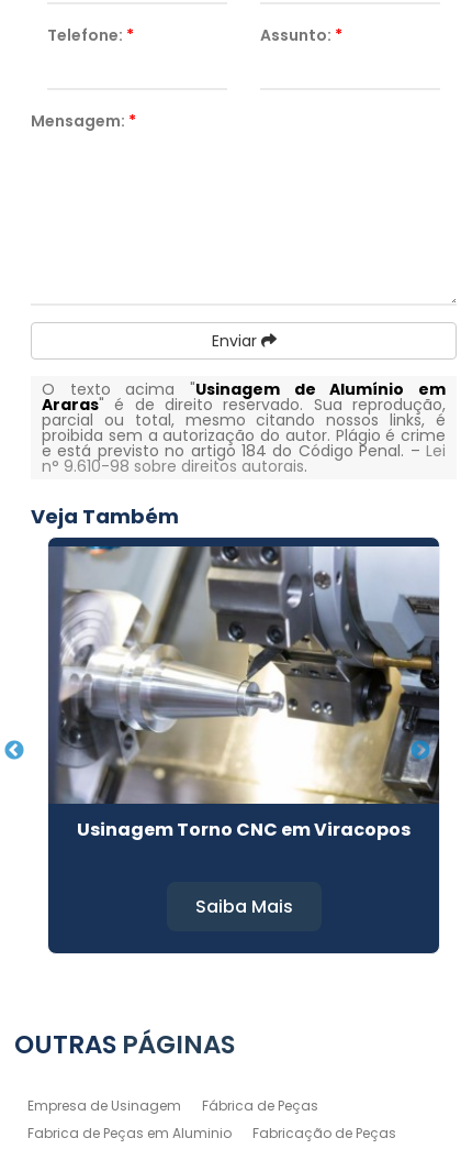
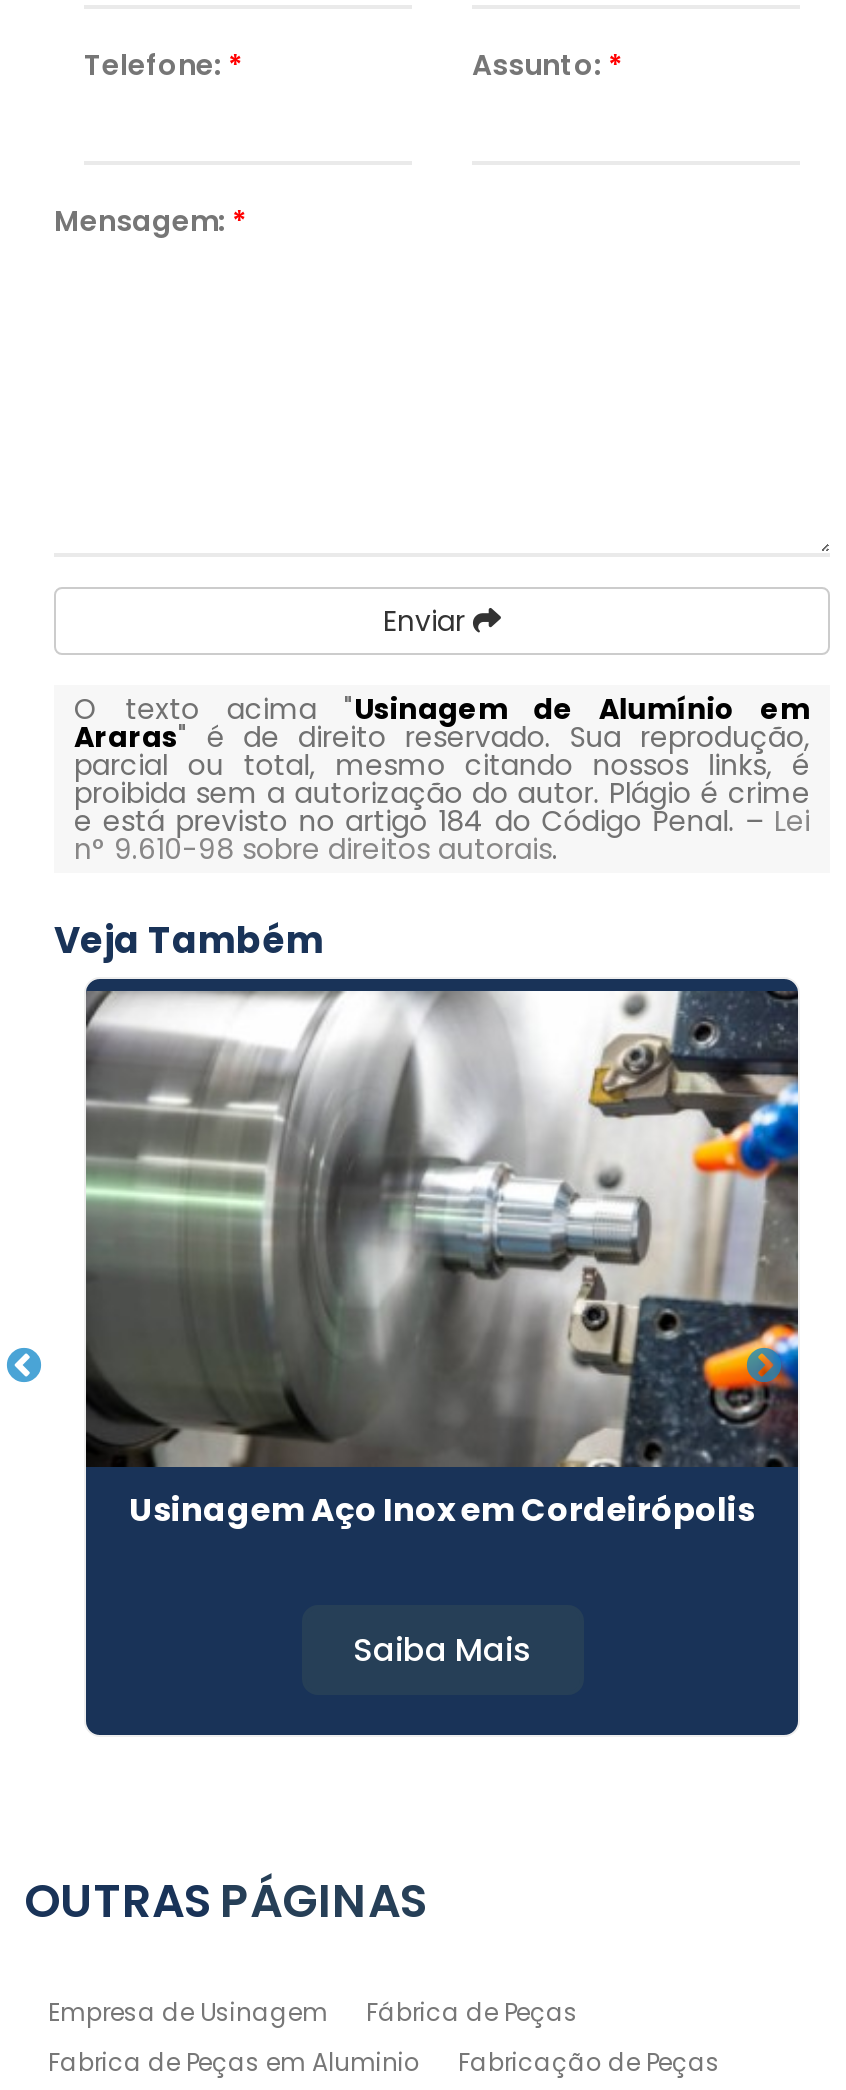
[47,544,440,842] [image] | Usinagem Torno CNC em Viracopos -> [86,989,800,1533] [image] | Usinagem Aço Inox em Cordeirópolis

